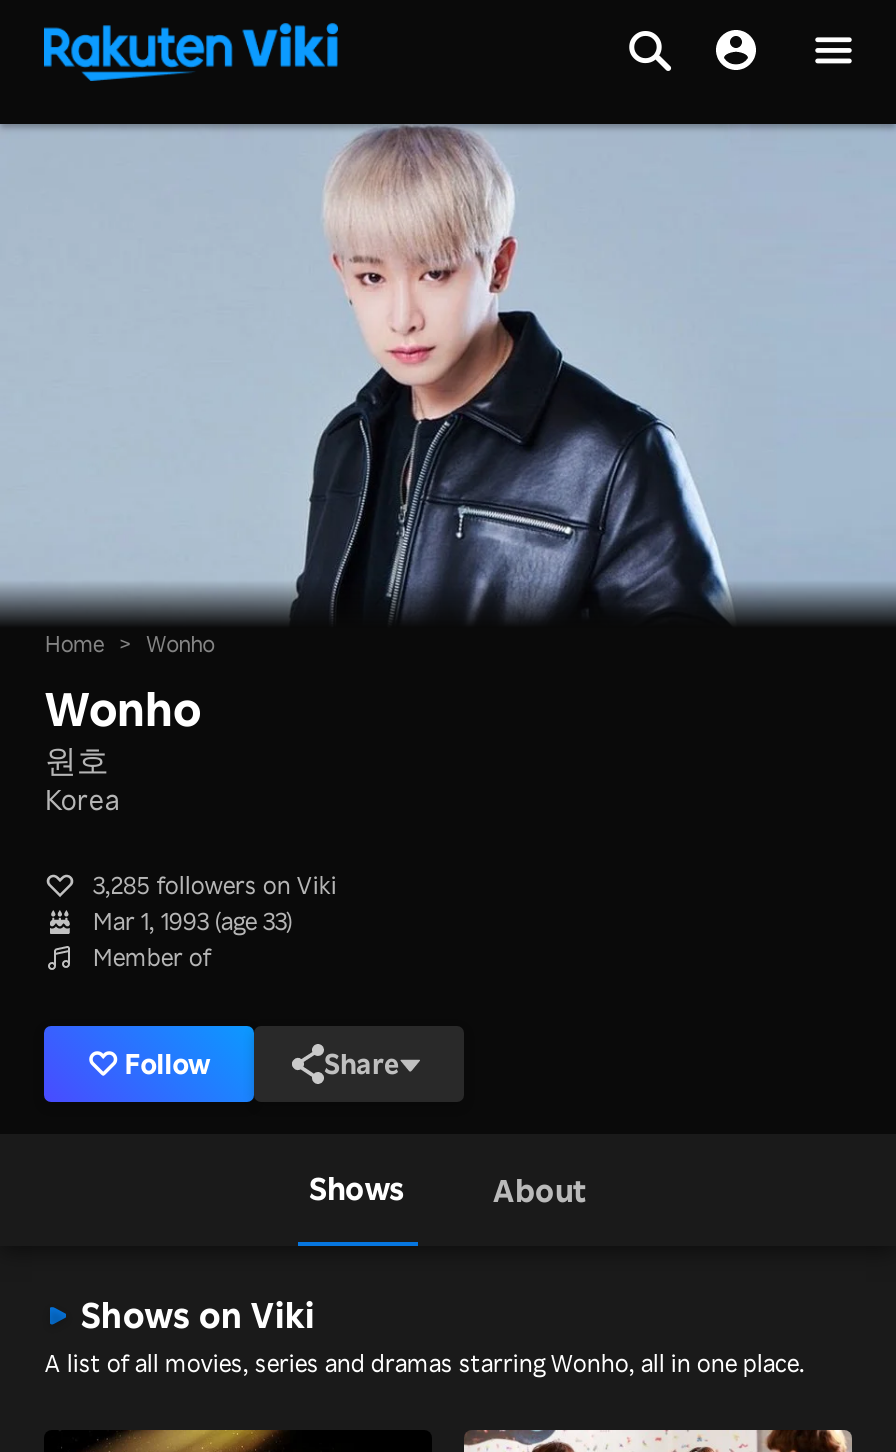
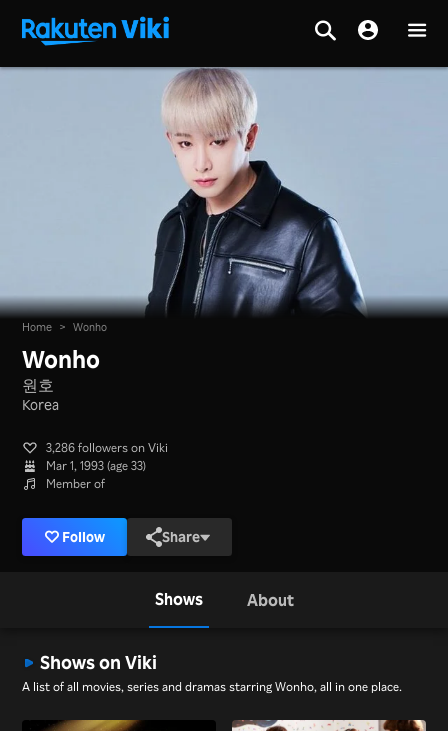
[93,870,337,900] 3,285 followers on Viki -> [46,440,168,455] 3,286 followers on Viki

